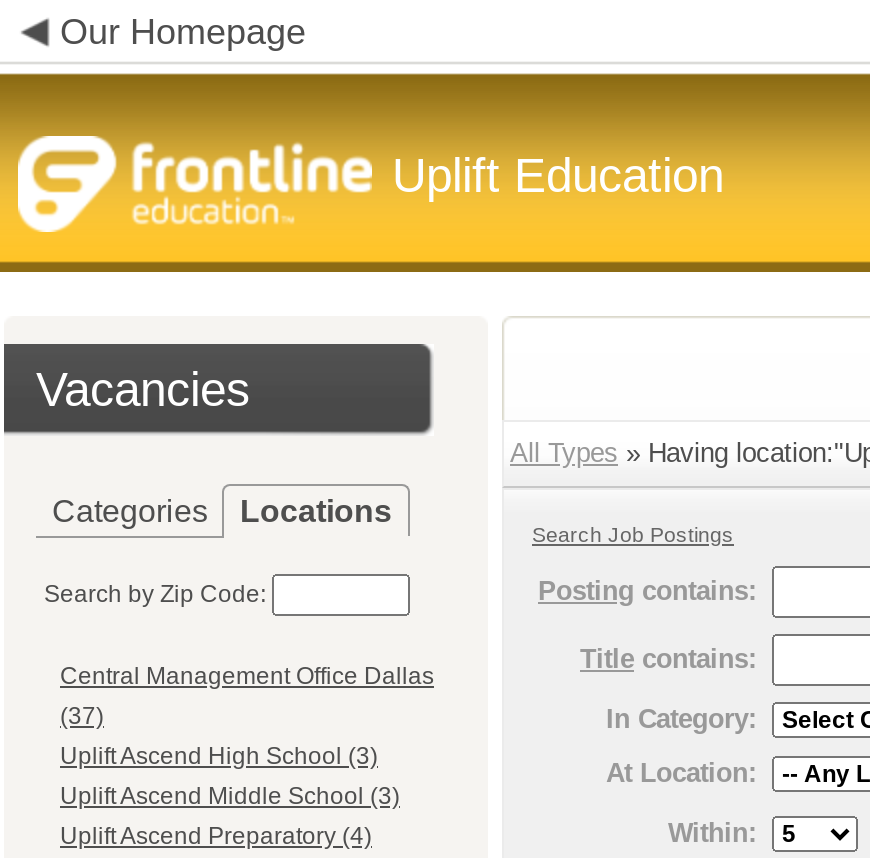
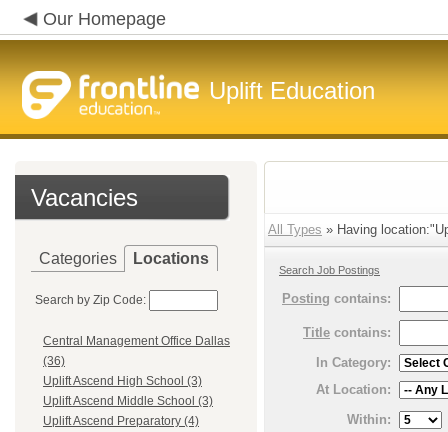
[60,703,104,731] (37) -> [43,354,65,368] (36)

